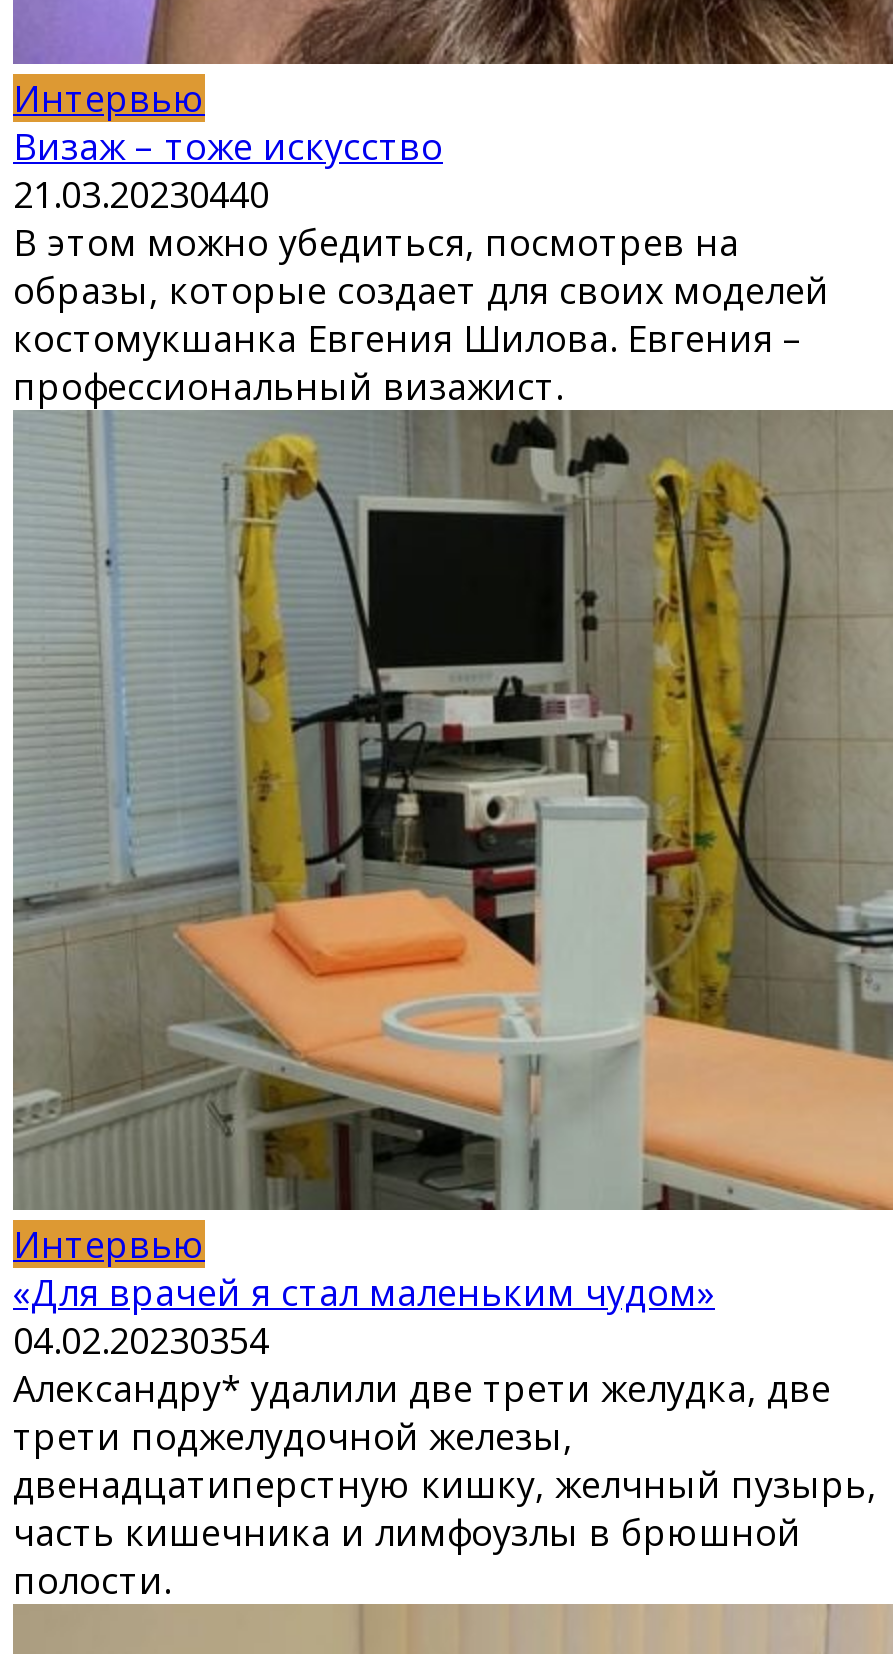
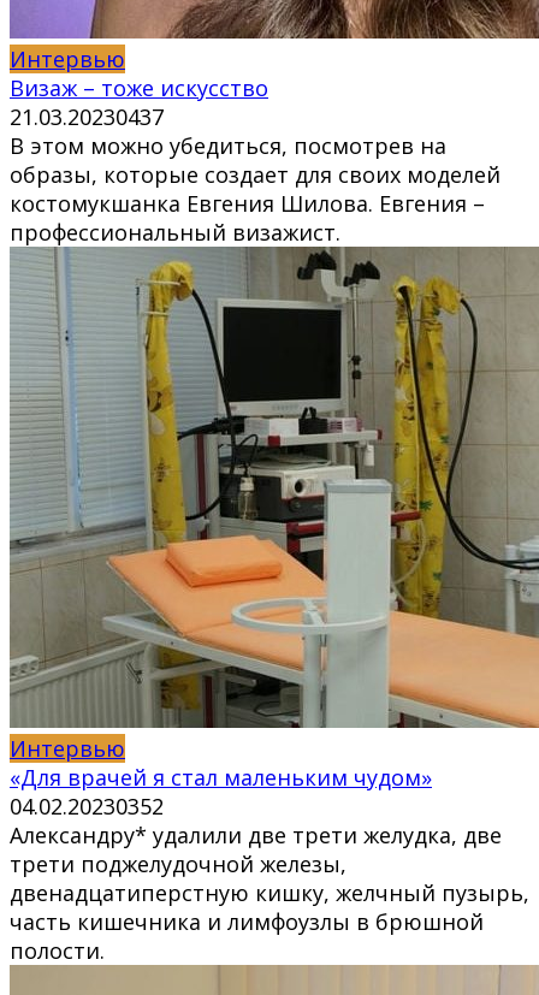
[13,170,269,218] 21.03.20230440 -> [10,103,164,131] 21.03.20230437
[13,1316,269,1364] 04.02.20230354 -> [10,792,164,821] 04.02.20230352

